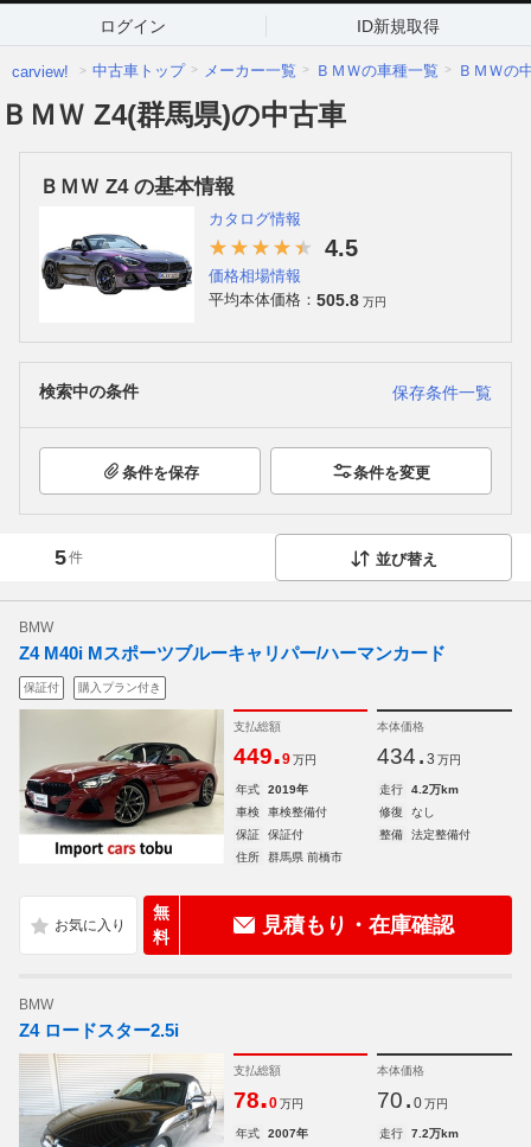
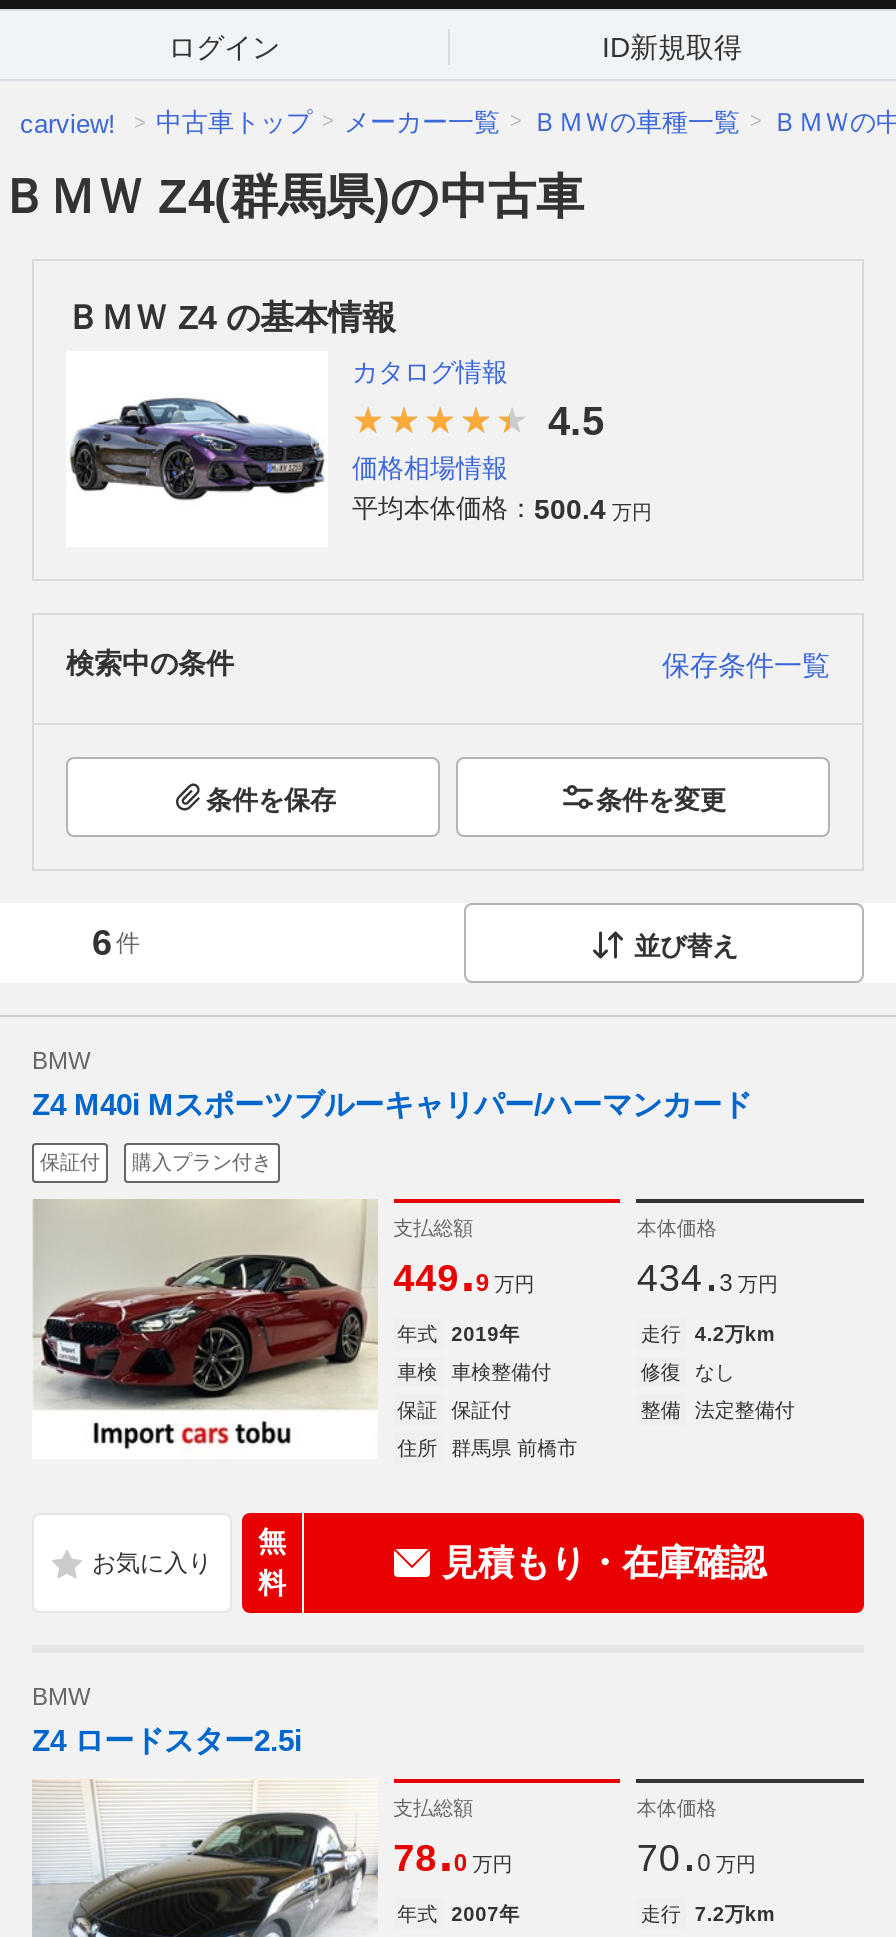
[209,290,386,309] 平均本体価格：505.8 万円 -> [352,492,652,524] 平均本体価格：500.4 万円
[55,545,83,569] 5 件 -> [92,923,140,963] 6 件

